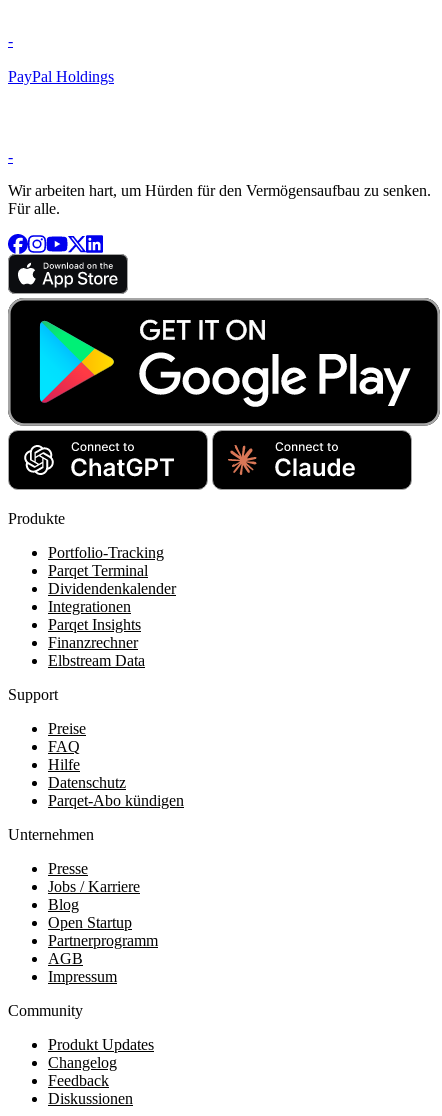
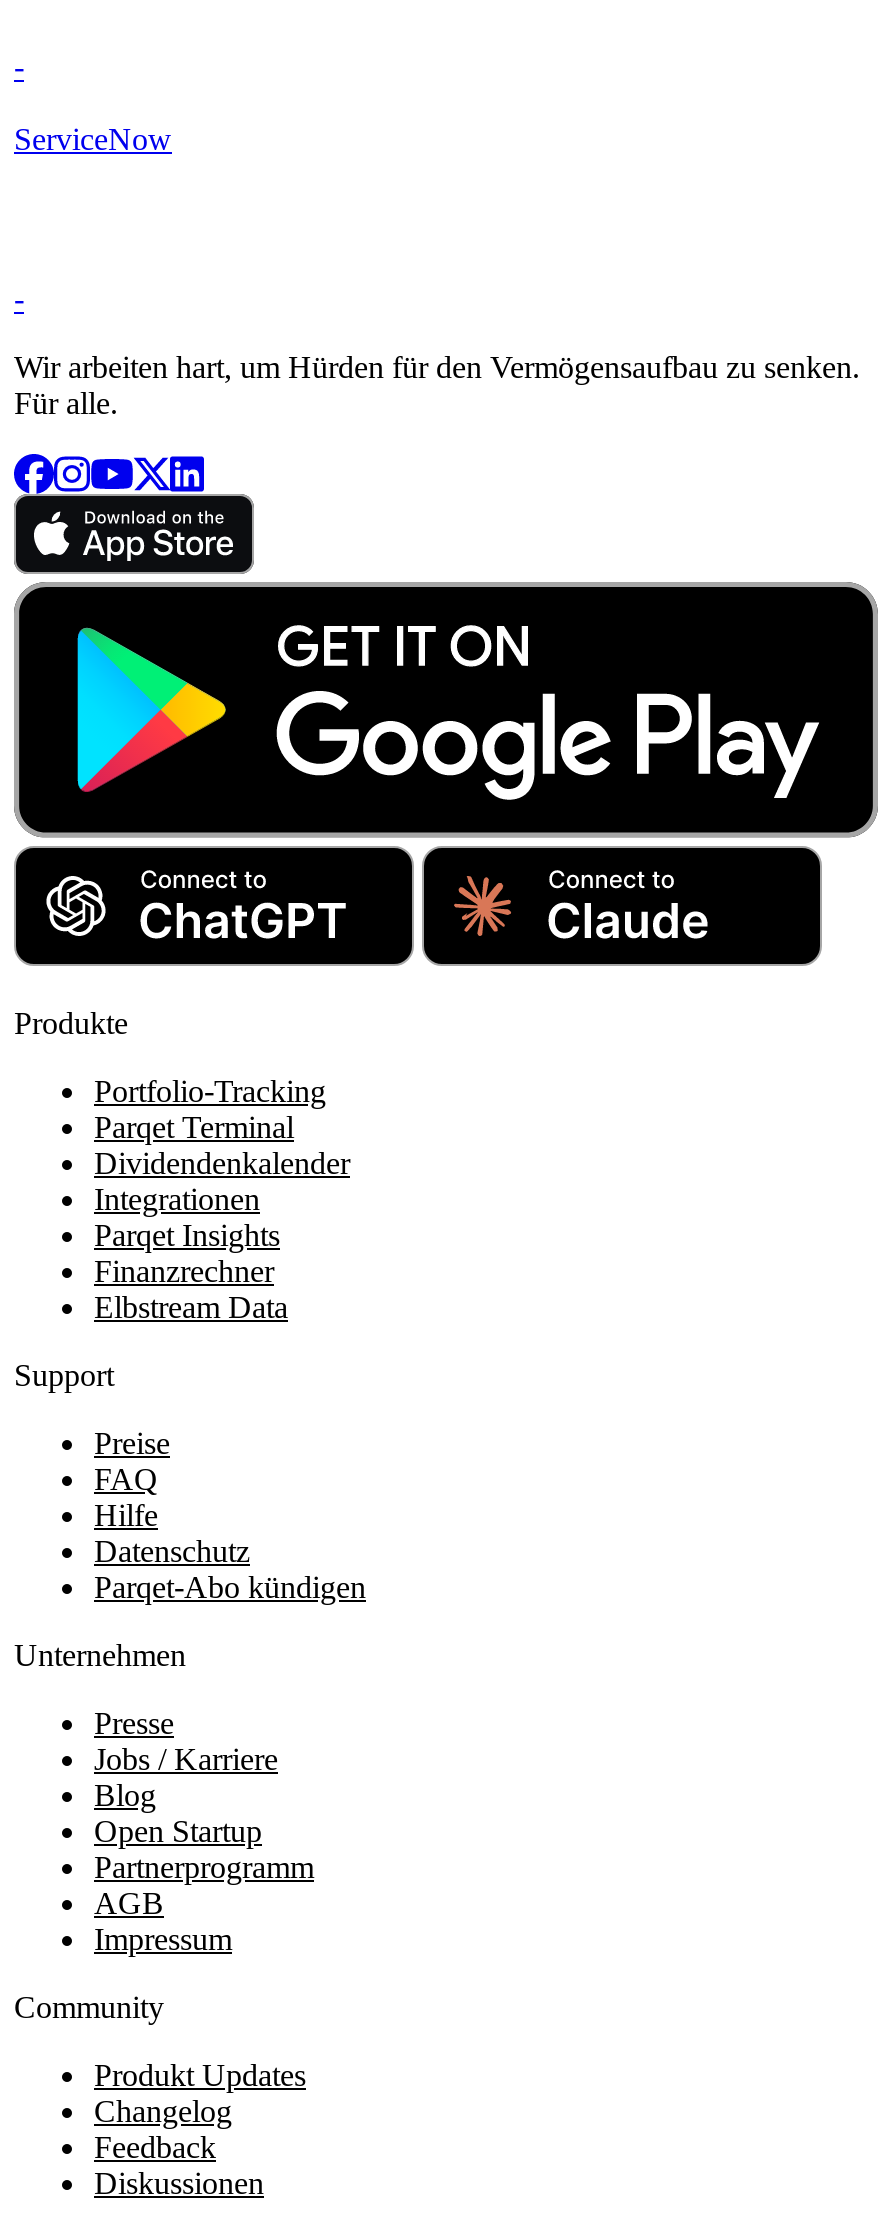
[8,68,114,85] PayPal Holdings -> [14,122,172,156] ServiceNow

